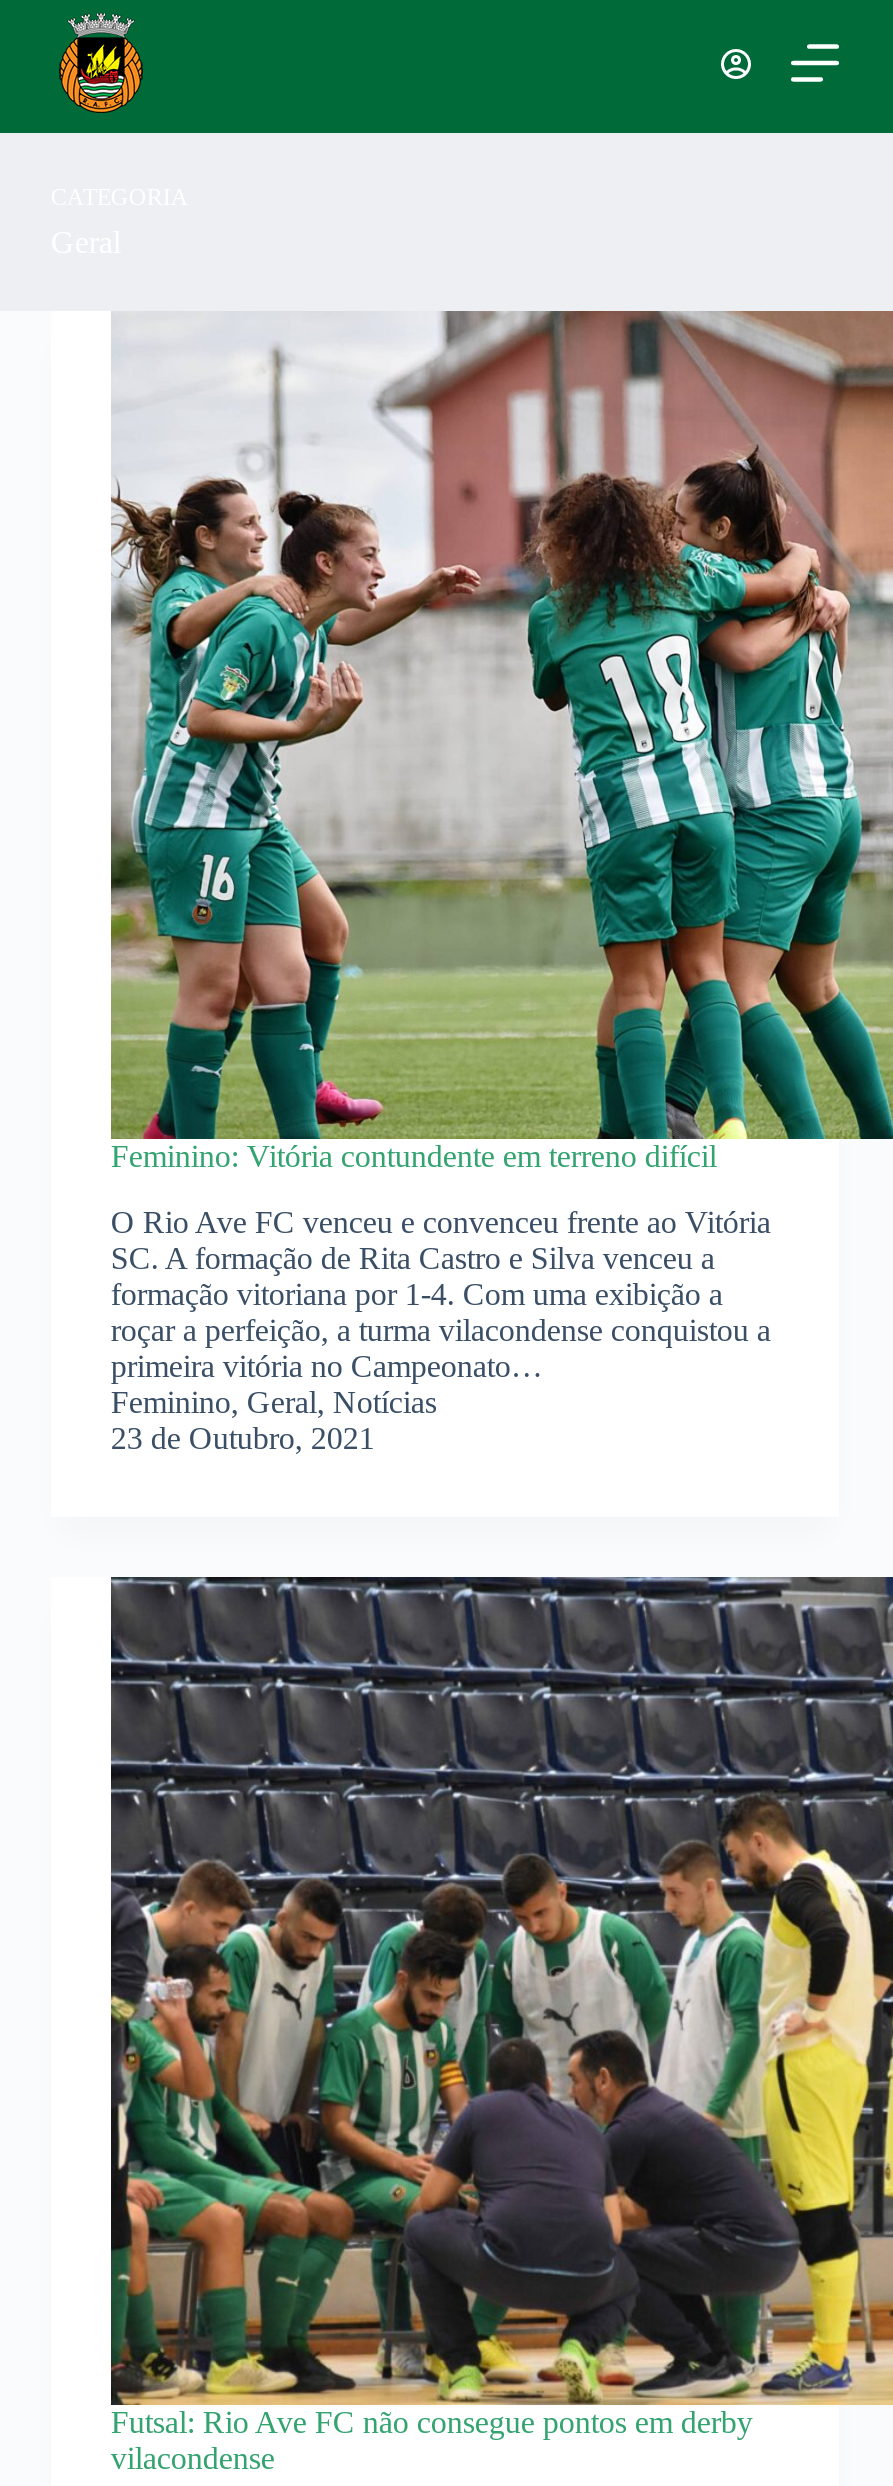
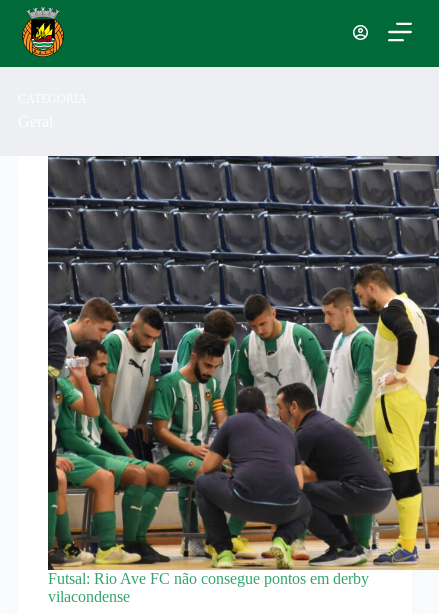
[109,309,887,1141] [image] -> [47,155,436,322] [image]
[111,1139,771,1455] Feminino: Vitória contundente em terreno difícil | O Rio Ave FC venceu e convenceu frente ao Vitória | SC. A formação de Rita Castro e Silva venceu a | formação vitoriana por 1-4. Com uma exibição a | roçar a perfeição, a turma vilacondense conquistou a | primeira vitória no Campeonato… | Feminino, Geral, Notícias | 23 de Outubro, 2021 -> none

